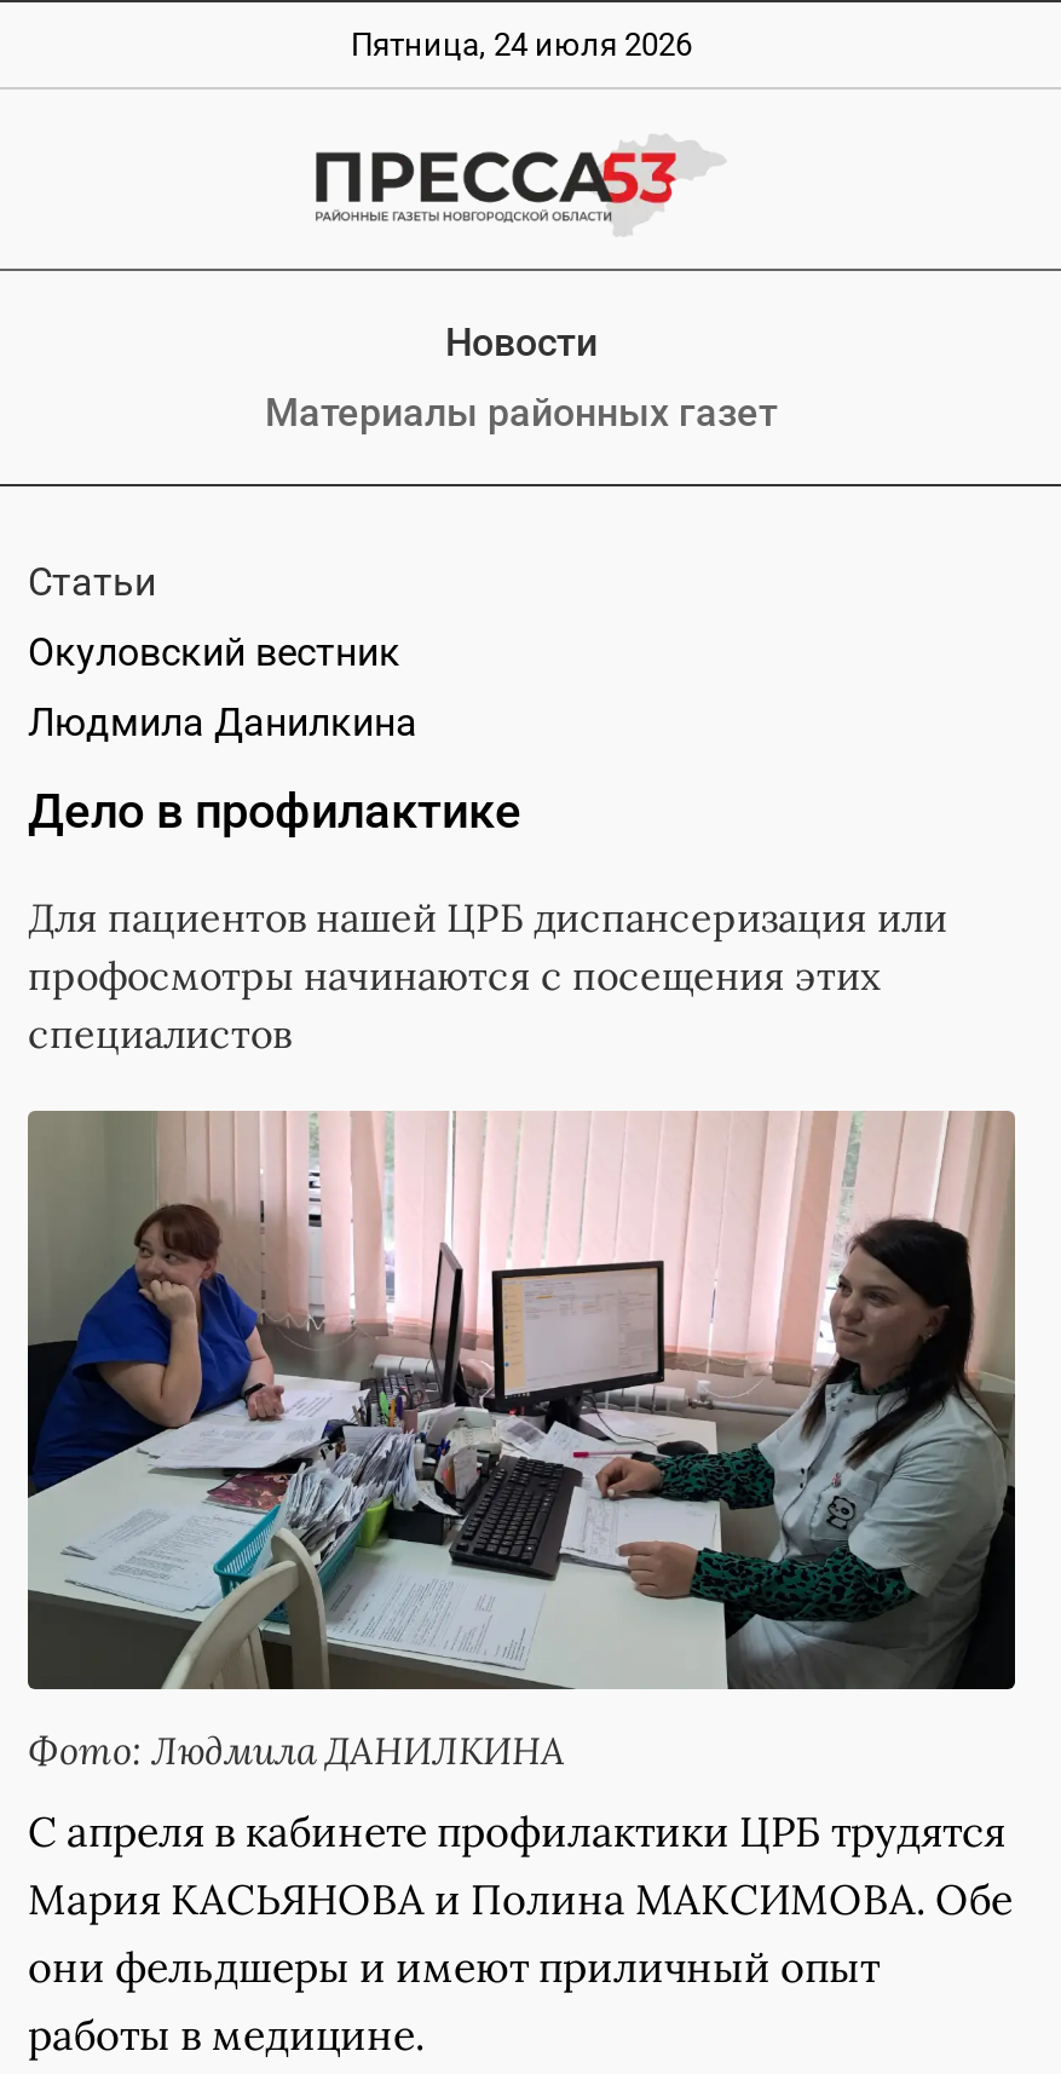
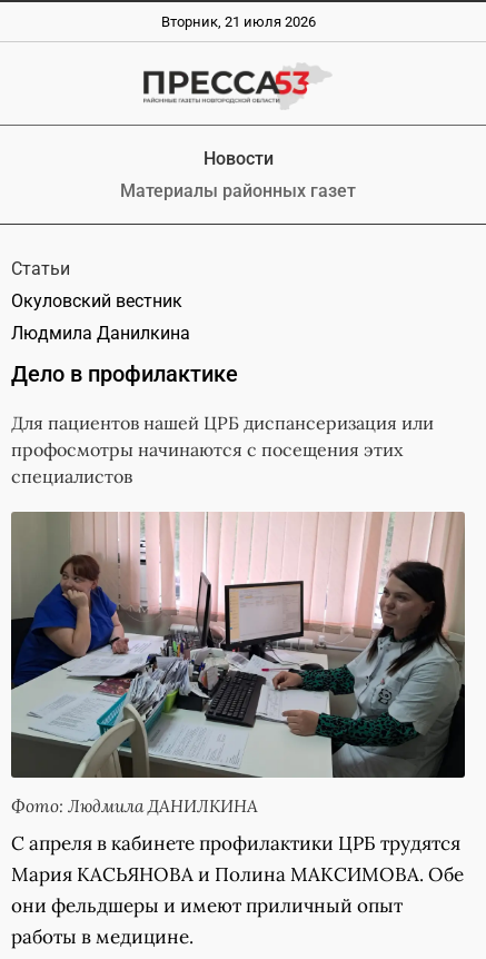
[351,27,692,63] Пятница, 24 июля 2026 -> [161,13,315,30] Вторник, 21 июля 2026

